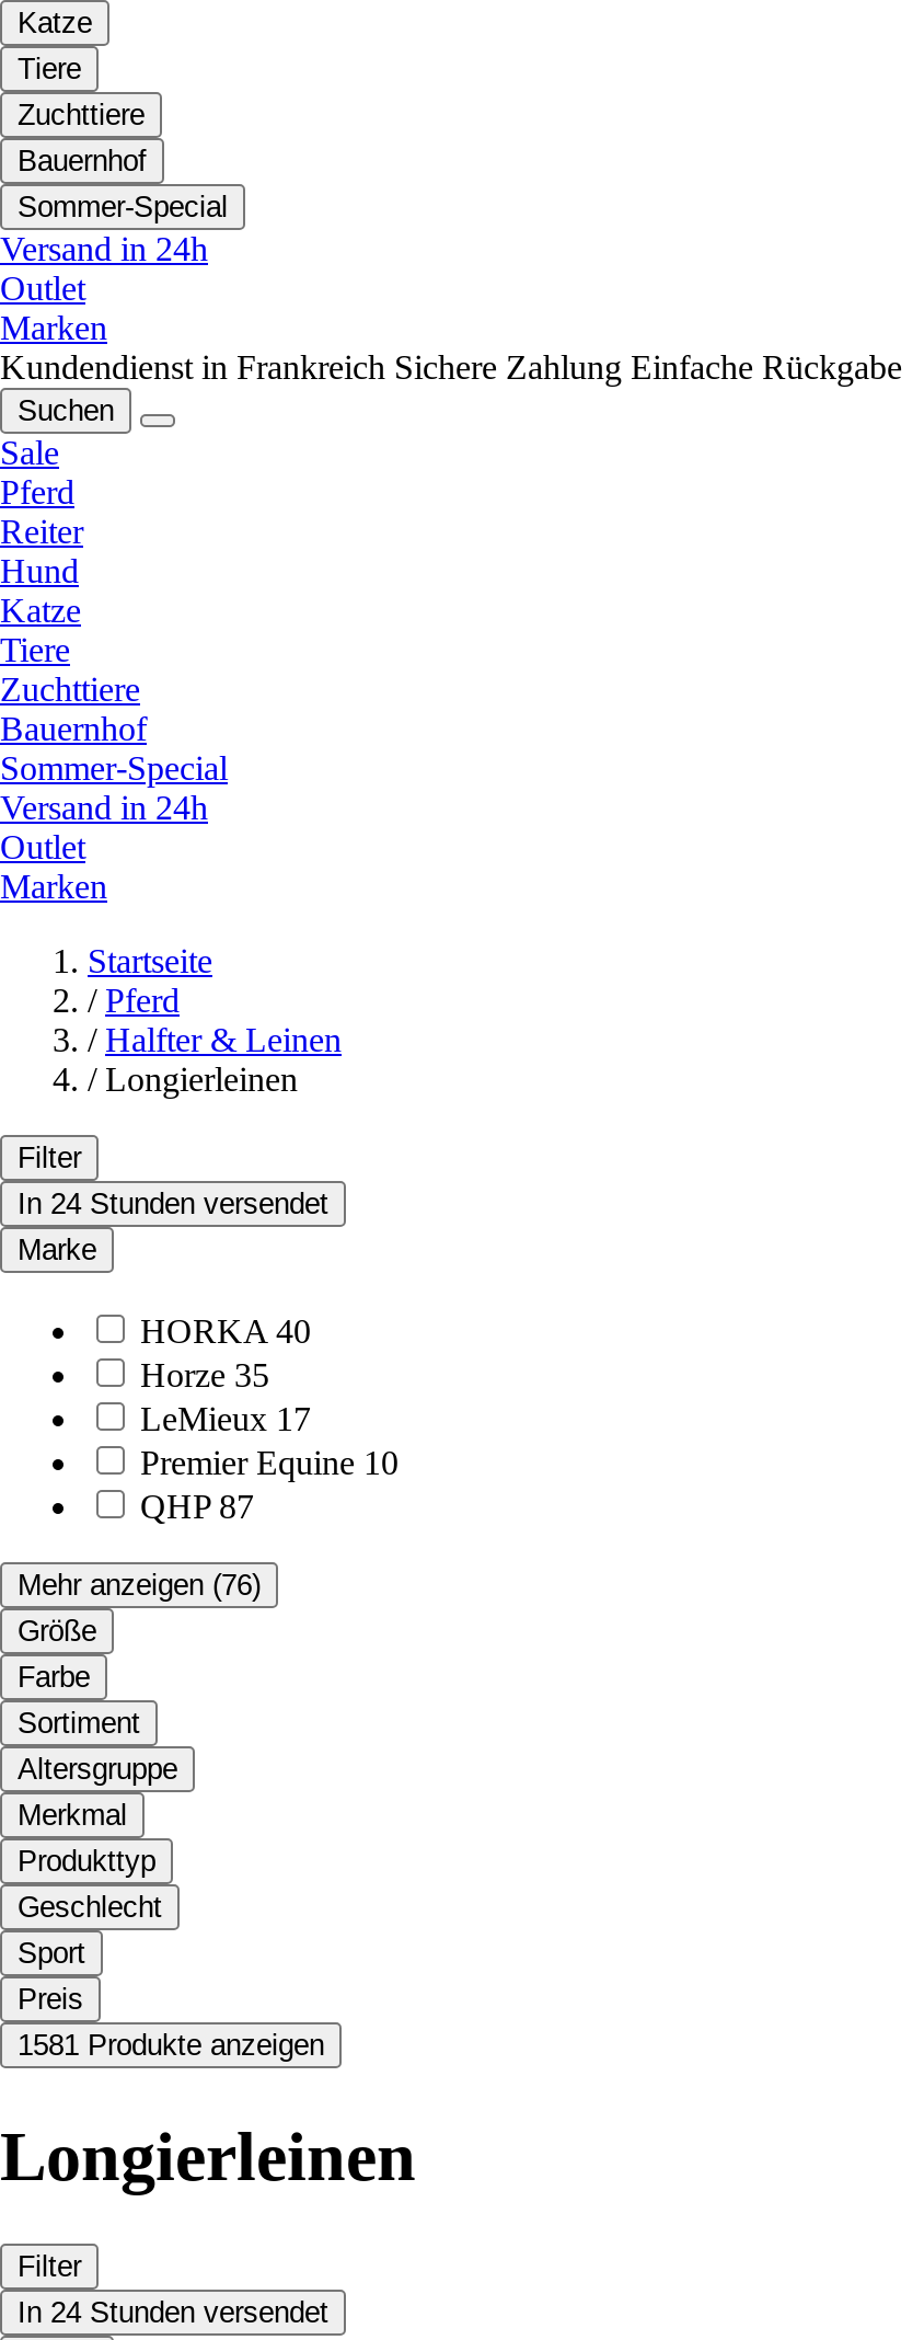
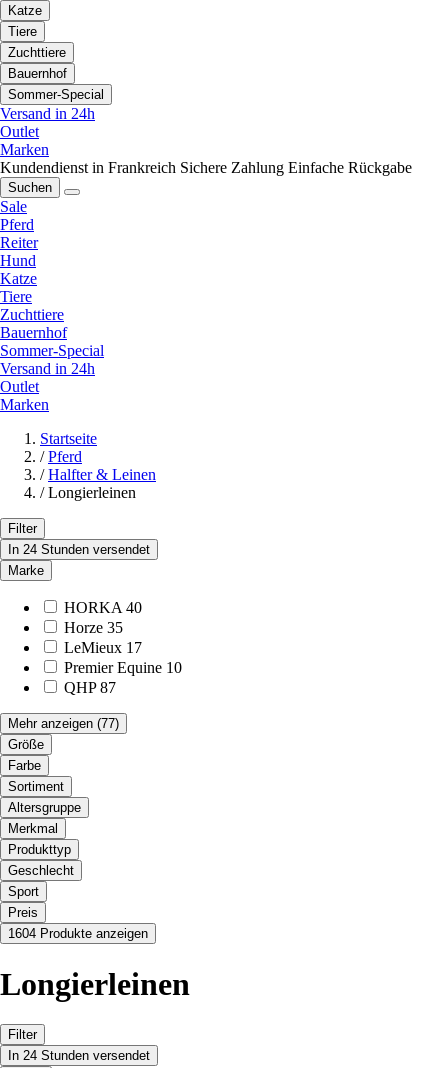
[18,1569,261,1602] Mehr anzeigen (76) -> [8,716,119,731] Mehr anzeigen (77)
[18,2030,324,2062] 1581 Produkte anzeigen -> [8,926,148,941] 1604 Produkte anzeigen

